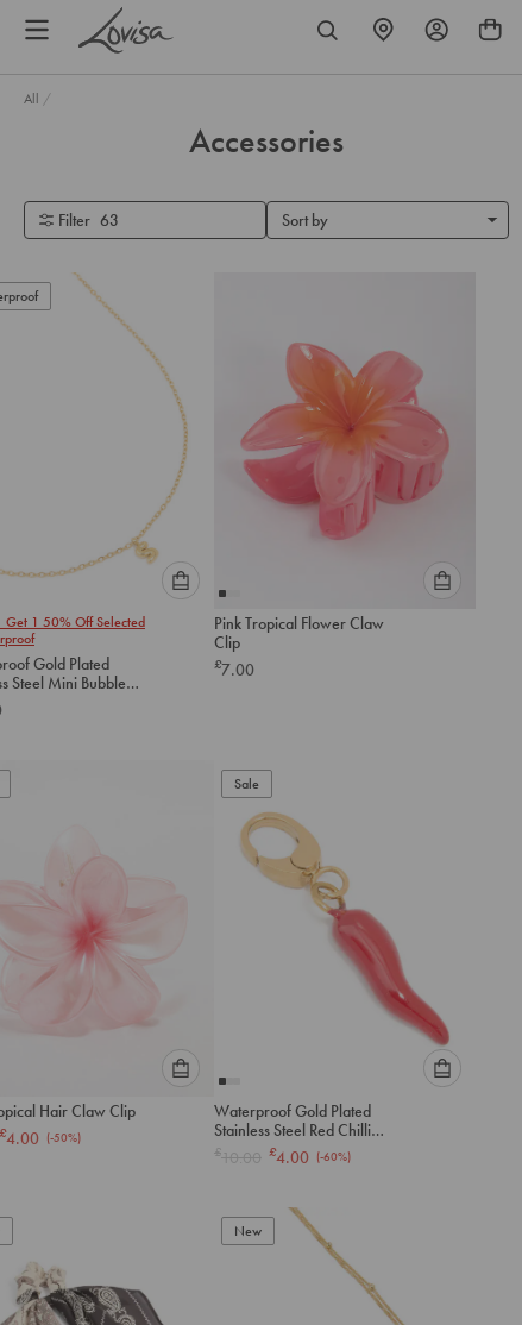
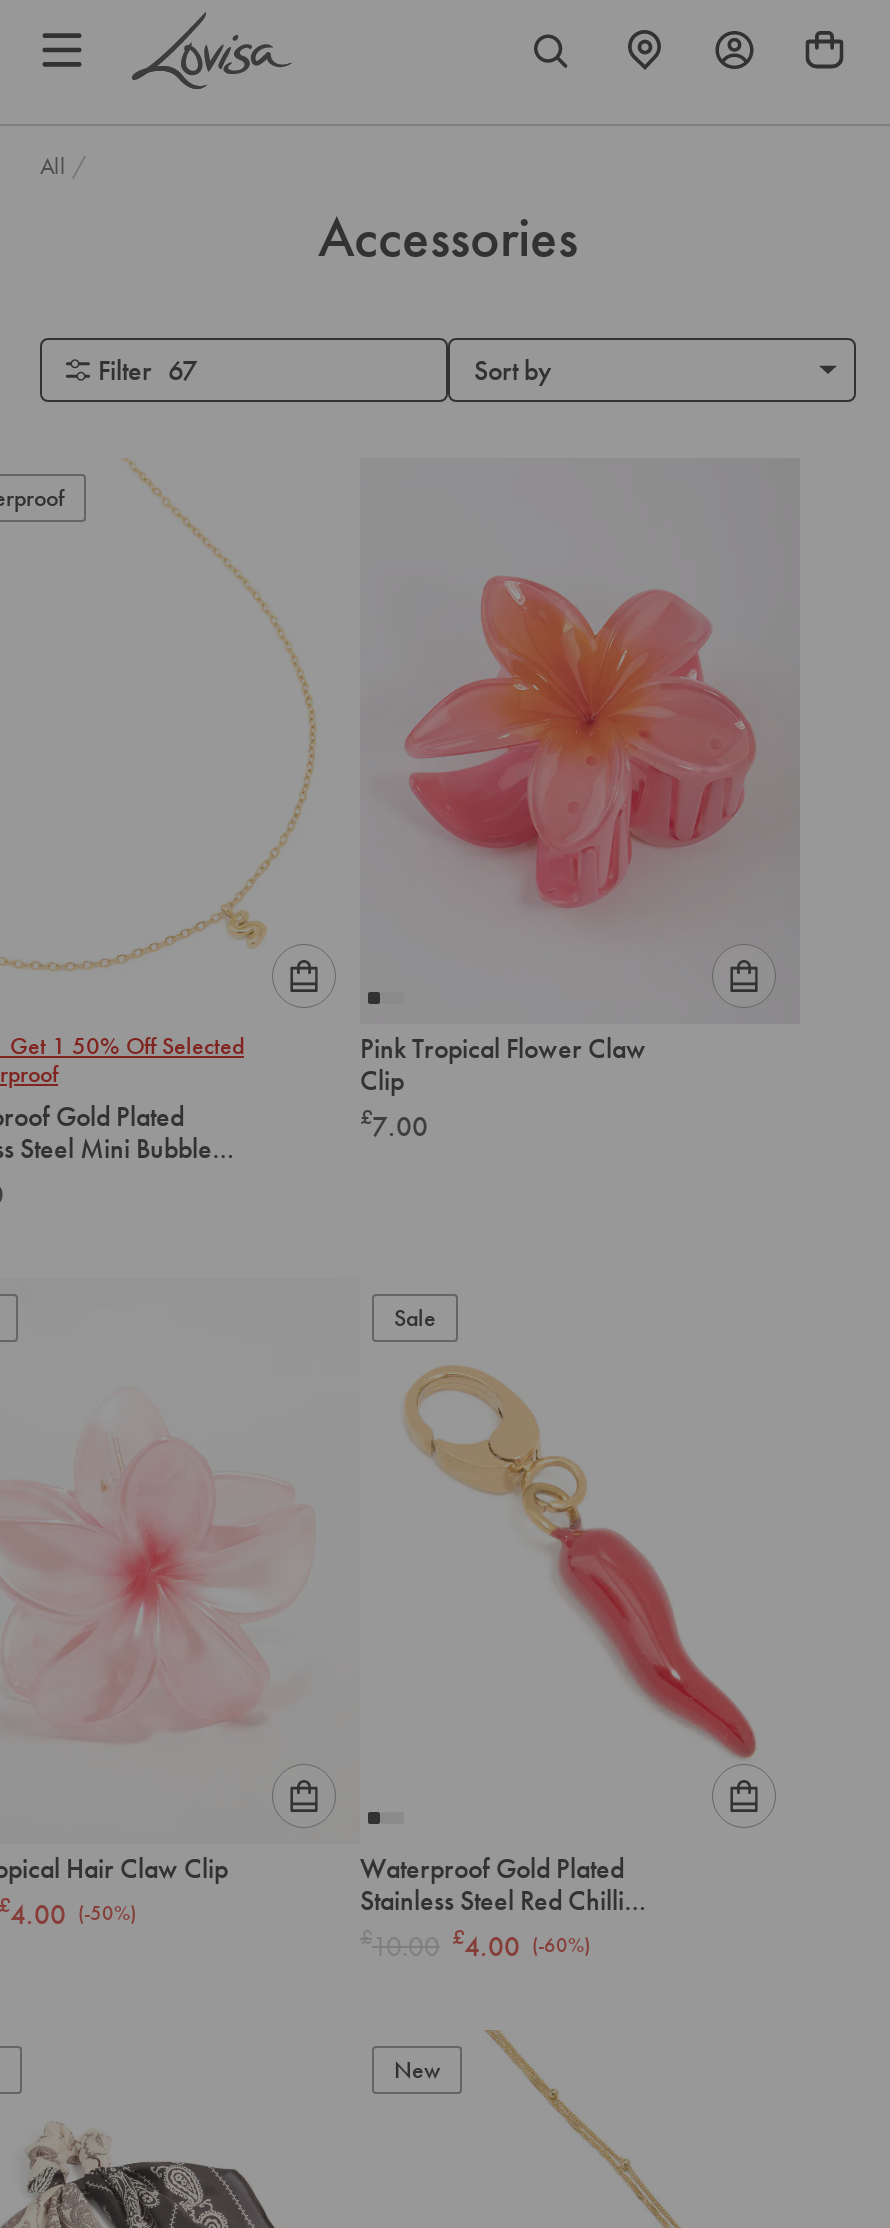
[58,209,119,231] Filter 63 -> [98,352,198,388] Filter 67

